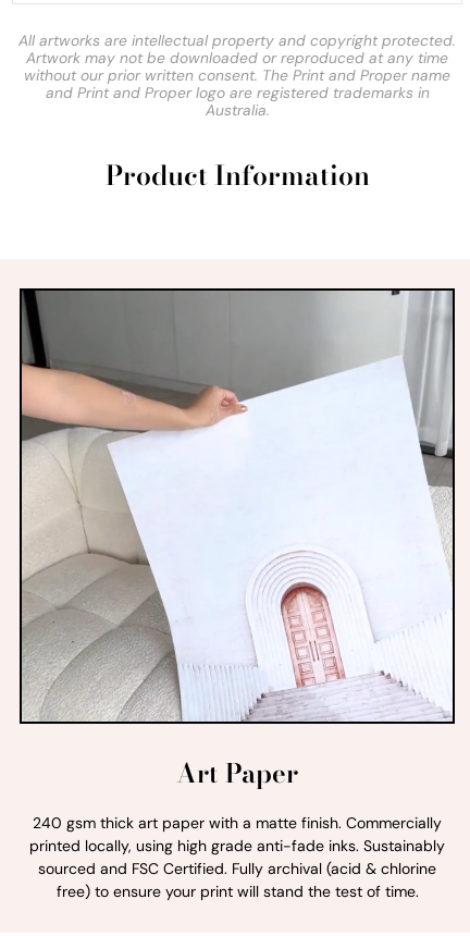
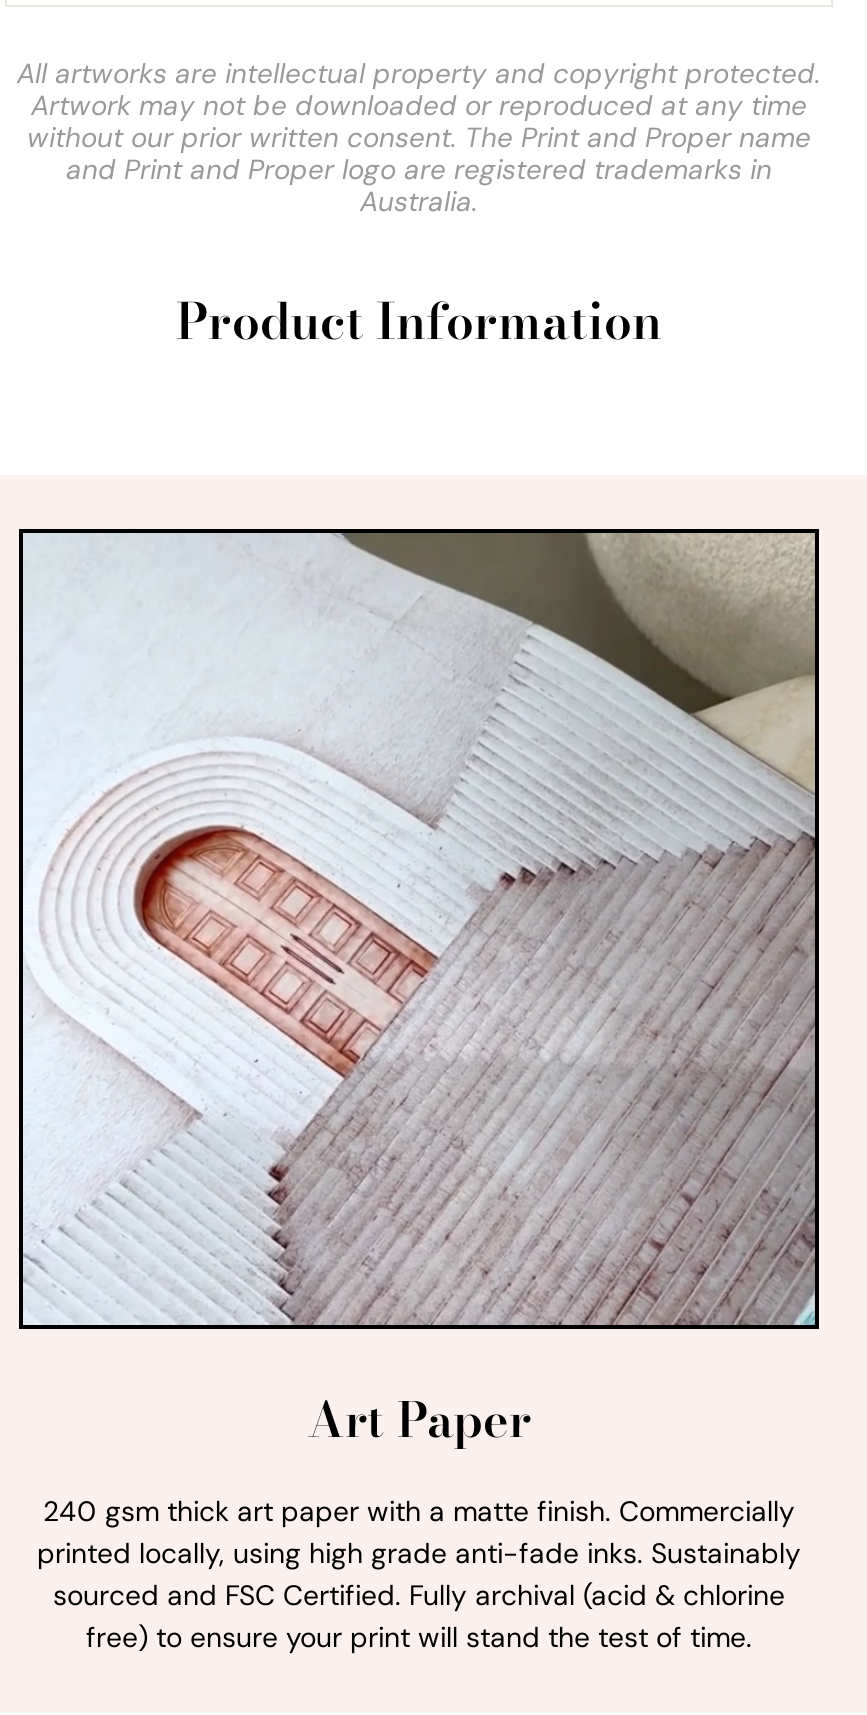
[21,290,454,722] [image] -> [23,531,817,1327] [image]

